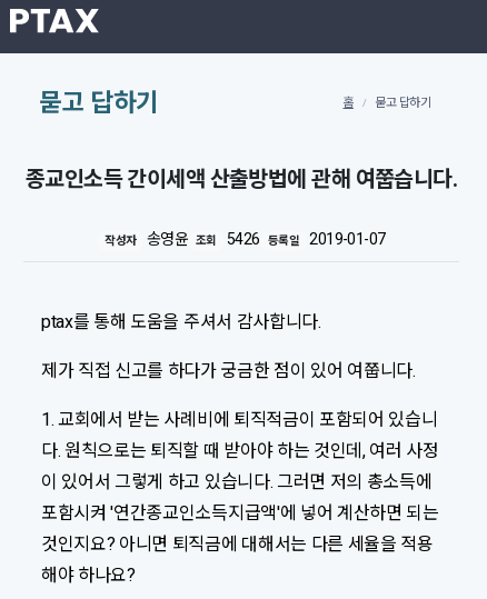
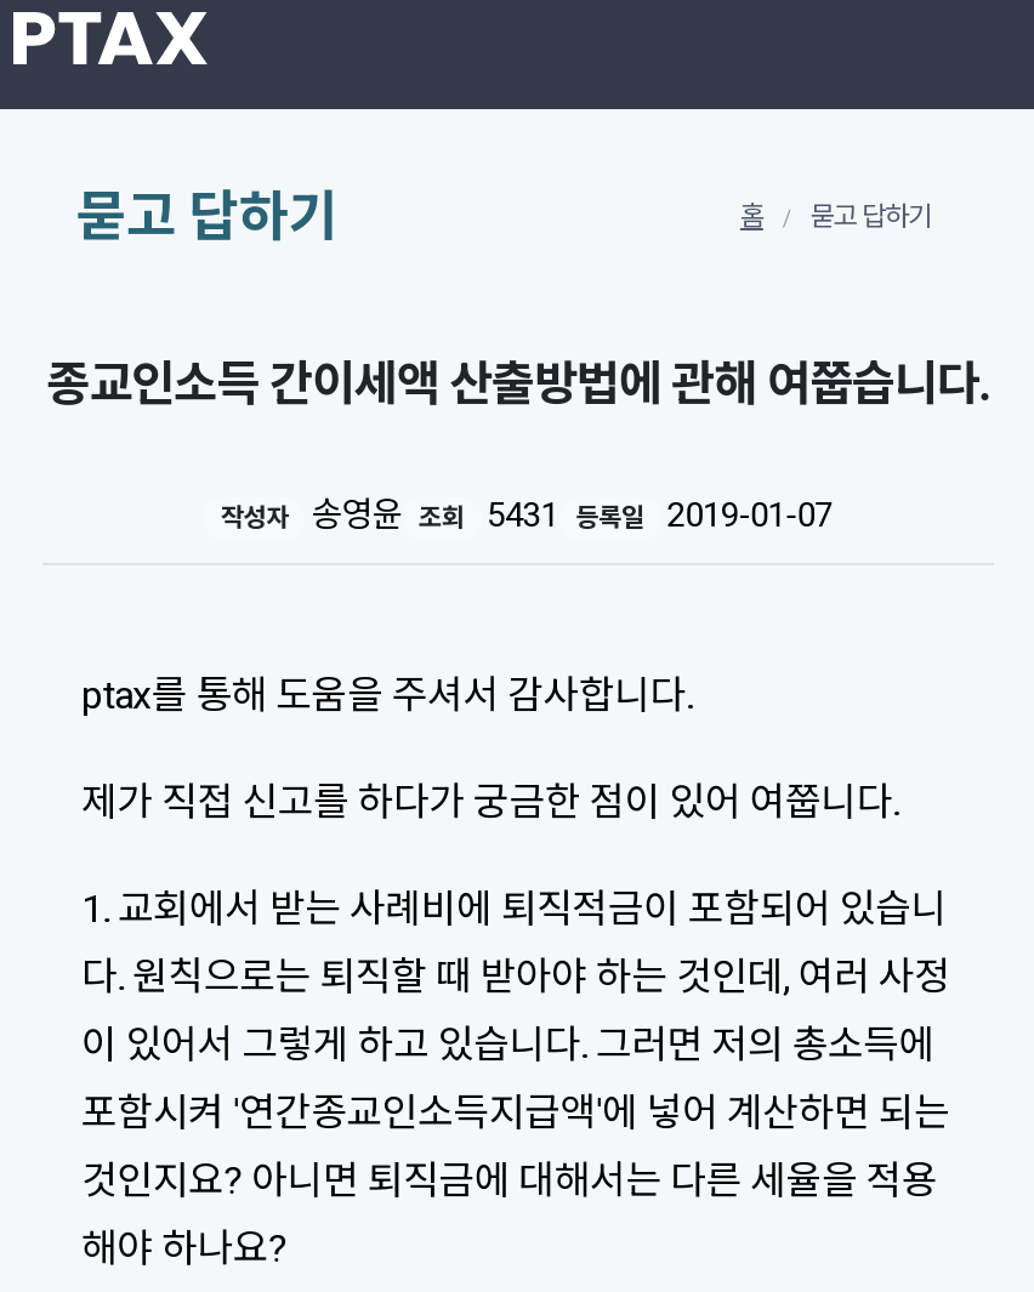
[105,228,385,251] 작성자 송영윤 조회 5426 등록일 2019-01-07 -> [220,490,833,541] 작성자 송영윤 조회 5431 등록일 2019-01-07

